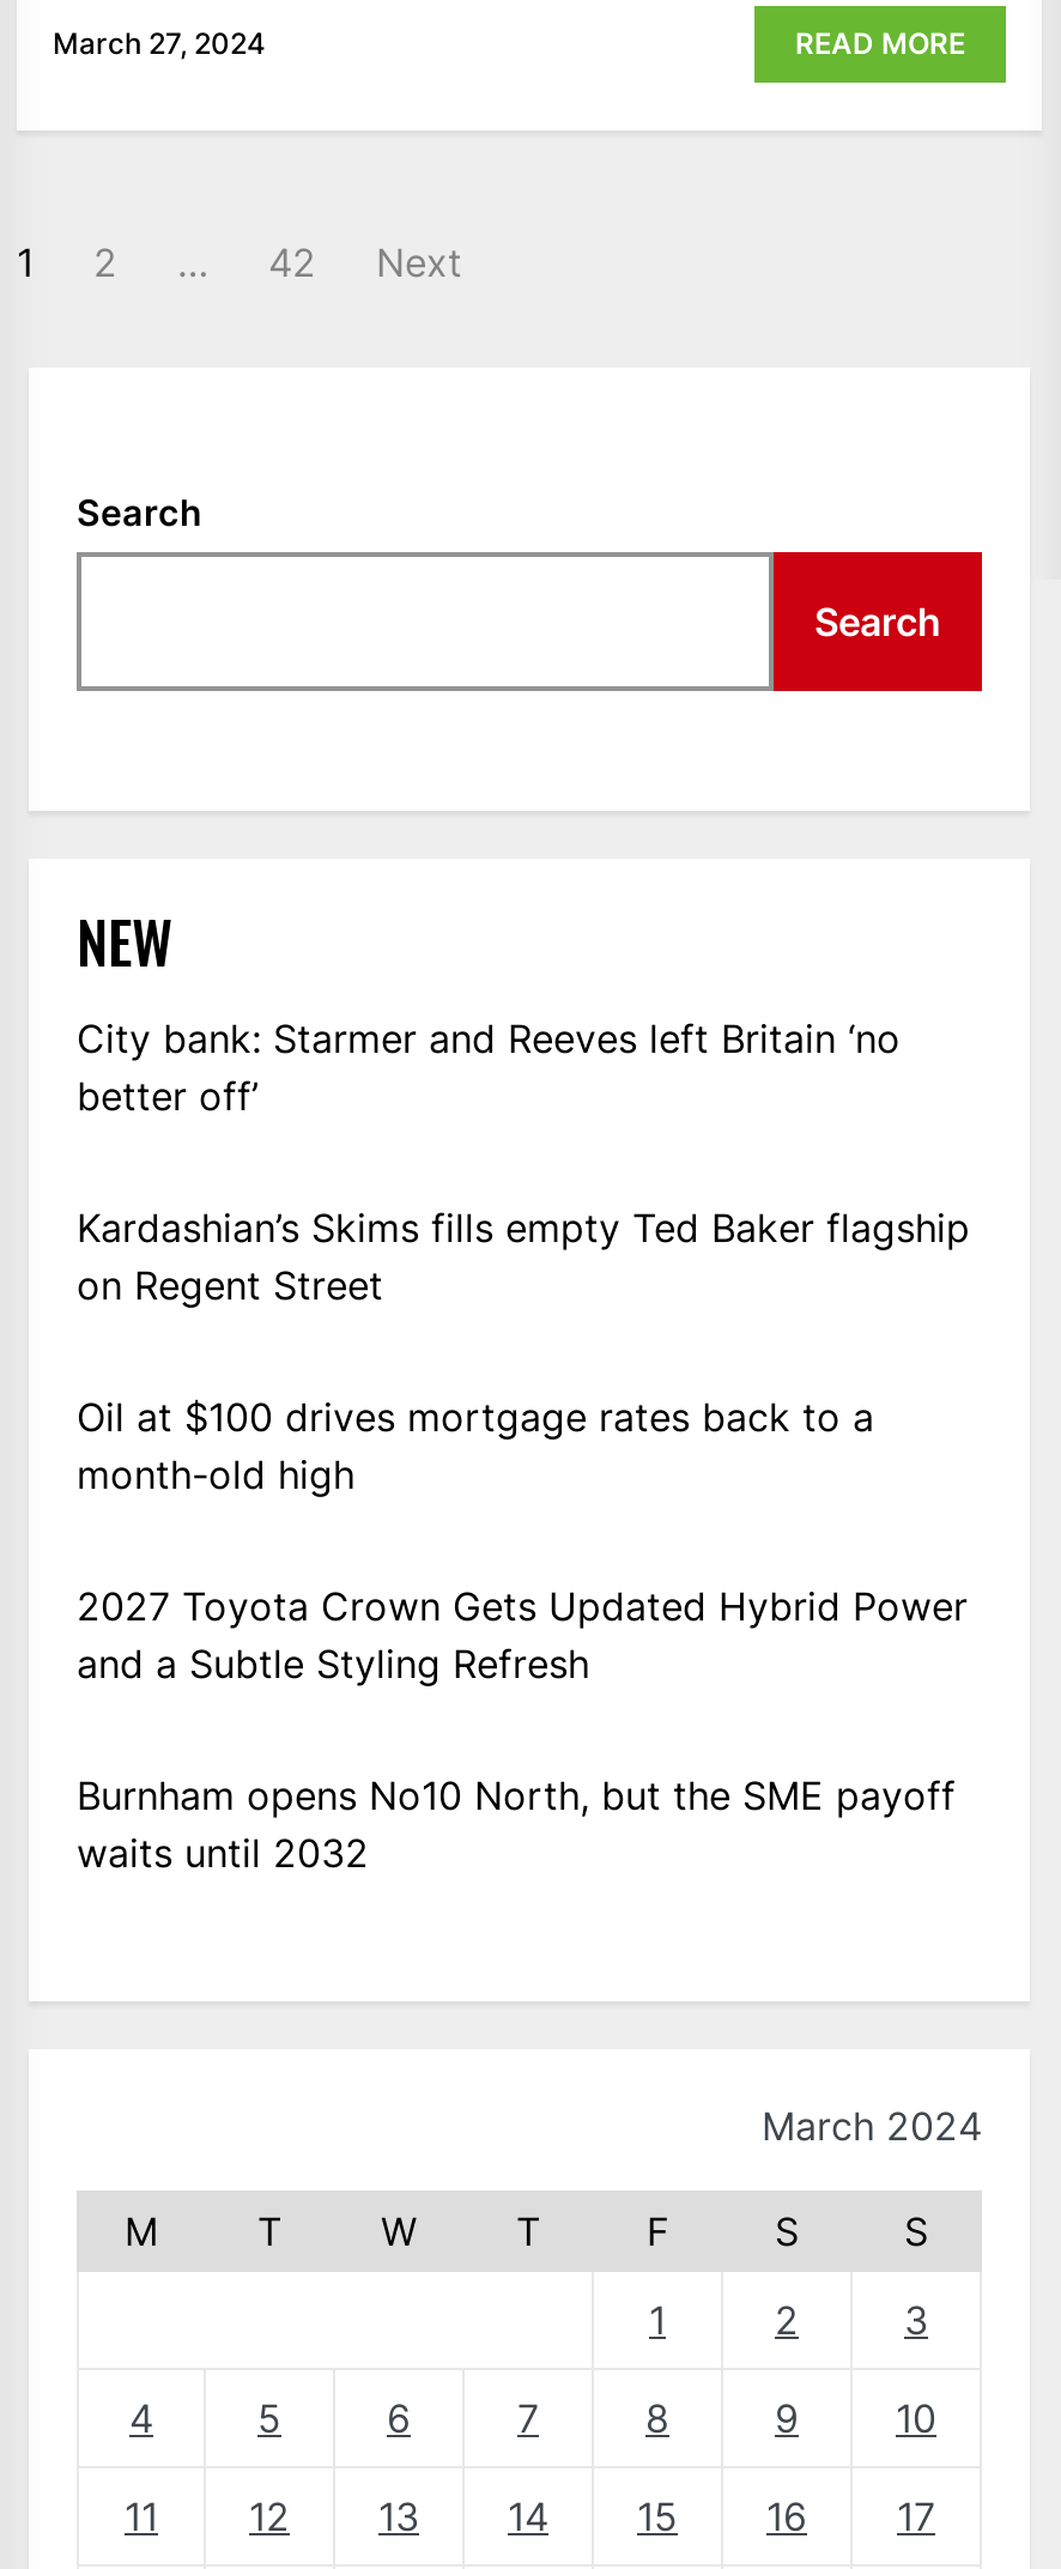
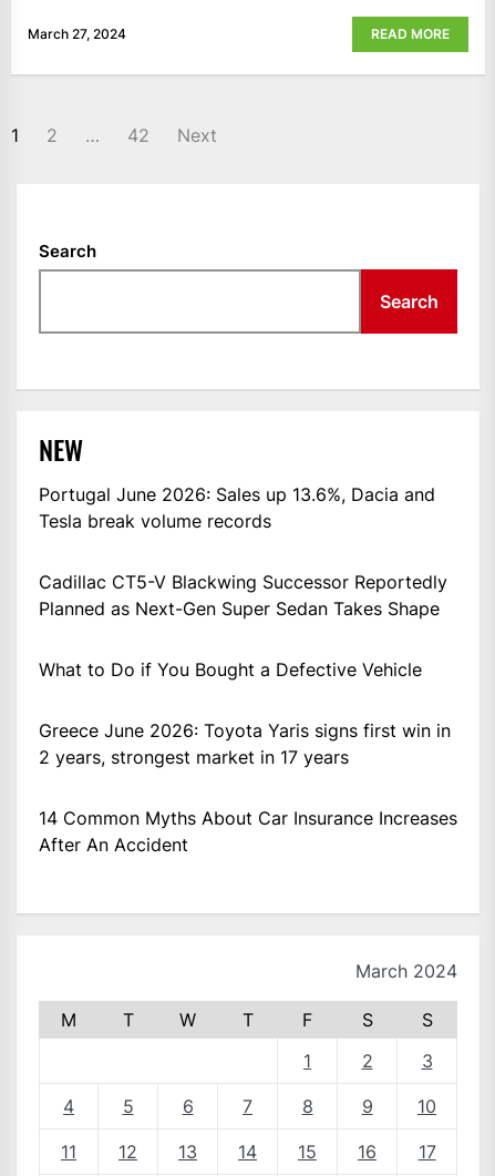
[77,1015,901,1120] City bank: Starmer and Reeves left Britain ‘no | better off’ -> [39,483,435,532] Portugal June 2026: Sales up 13.6%, Dacia and | Tesla break volume records
[77,1204,970,1310] Kardashian’s Skims fills empty Ted Baker flagship | on Regent Street -> [39,571,447,620] Cadillac CT5-V Blackwing Successor Reportedly | Planned as Next-Gen Super Sedan Takes Shape
[77,1393,874,1499] Oil at $100 drives mortgage rates back to a | month-old high -> [39,659,422,681] What to Do if You Bought a Defective Vehicle
[77,1583,968,1688] 2027 Toyota Crown Gets Updated Hybrid Power | and a Subtle Styling Refresh -> [39,720,451,768] Greece June 2026: Toyota Yaris signs first win in | 2 years, strongest market in 17 years
[77,1772,956,1877] Burnham opens No10 North, but the SME payoff | waits until 2032 -> [39,807,457,856] 14 Common Myths About Car Insurance Increases | After An Accident

